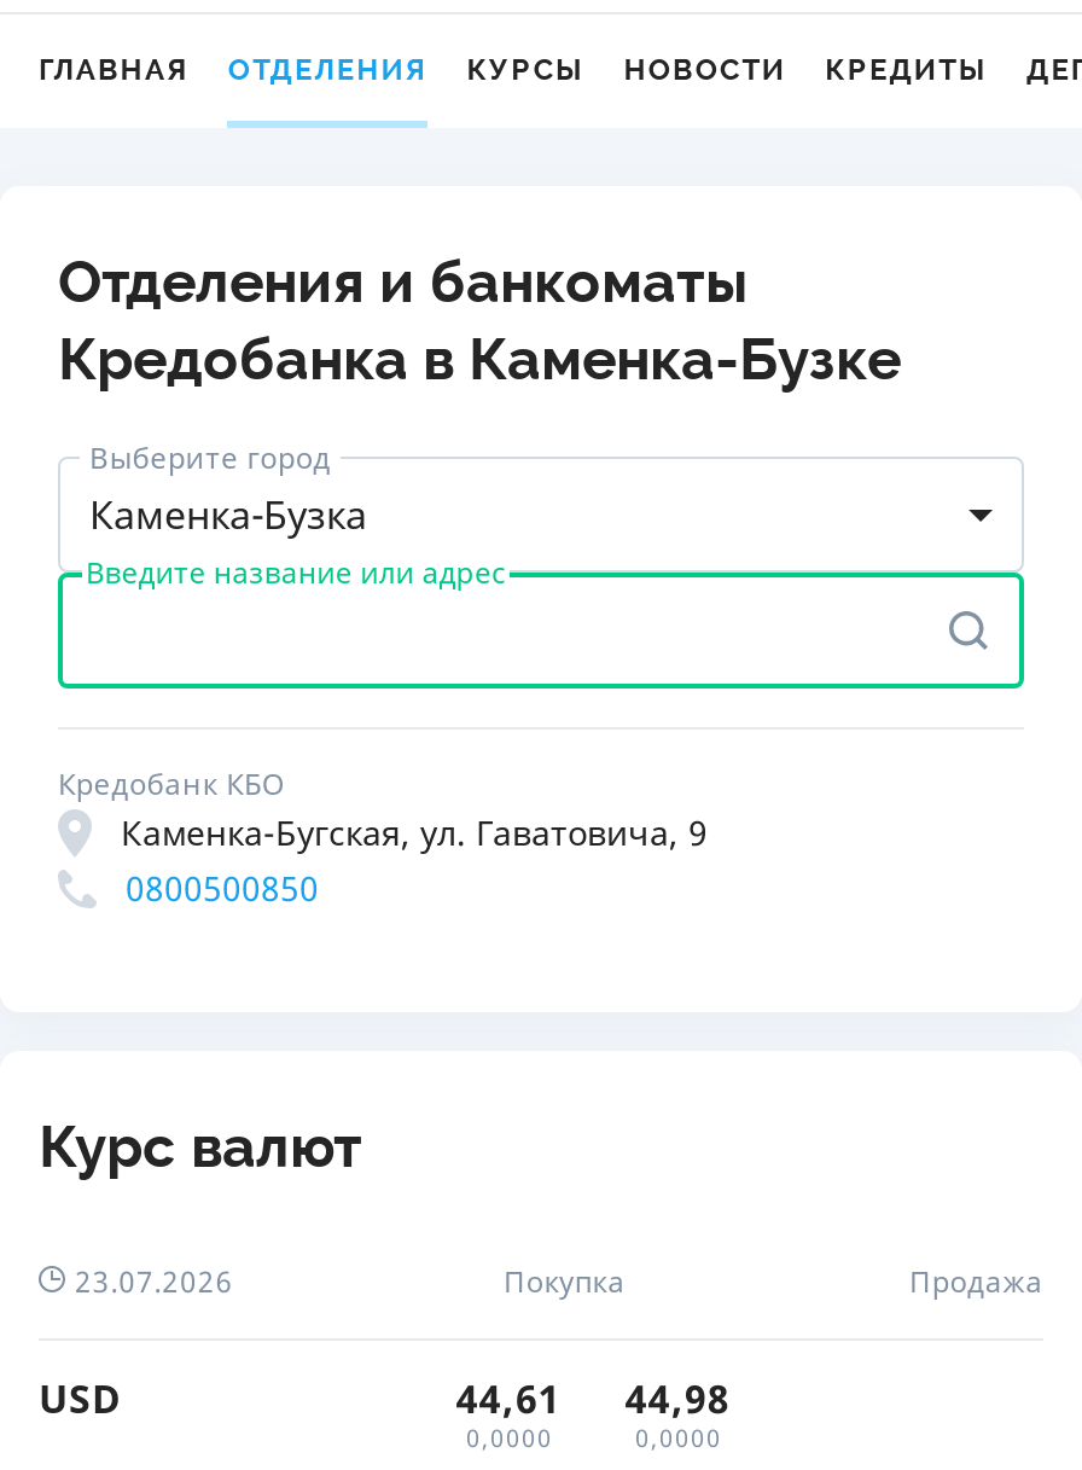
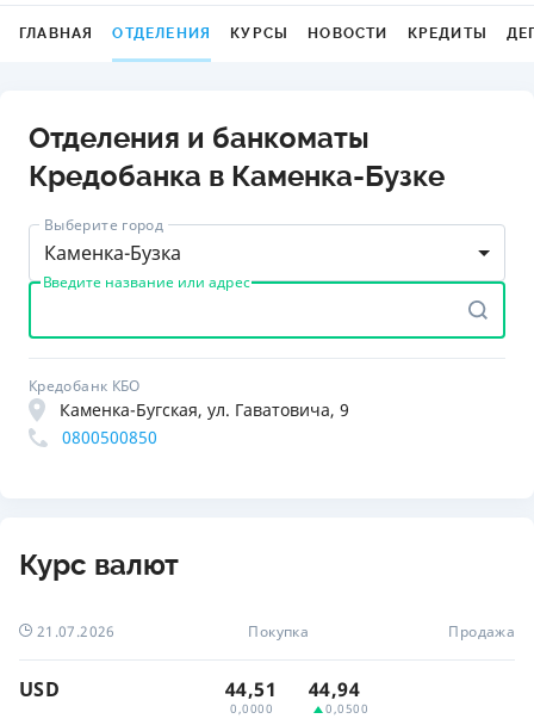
[75,1261,233,1302] 23.07.2026 -> [37,621,115,642] 21.07.2026
[456,1372,561,1425] 44,61 -> [225,676,277,702] 44,51
[626,1372,730,1425] 44,98 -> [309,676,360,702] 44,94
[635,1420,722,1454] 0,0000 -> [325,700,368,717] 0,0500

